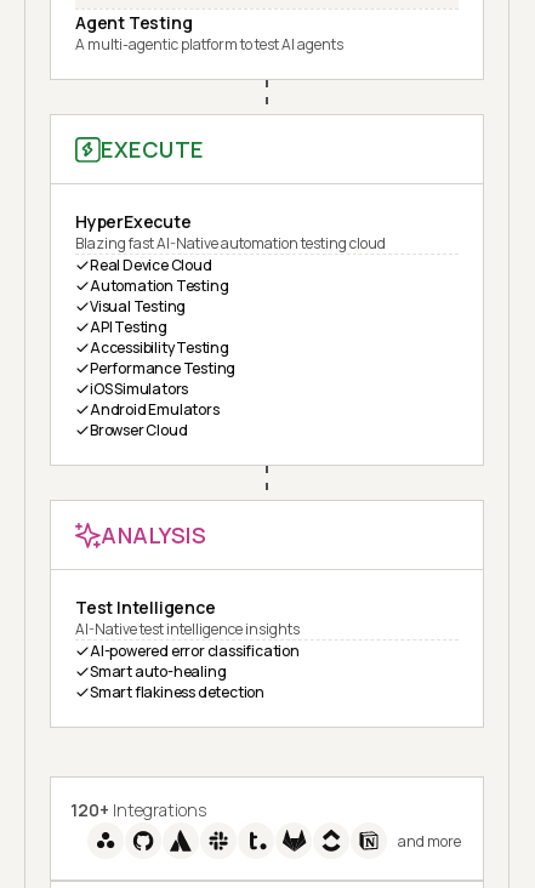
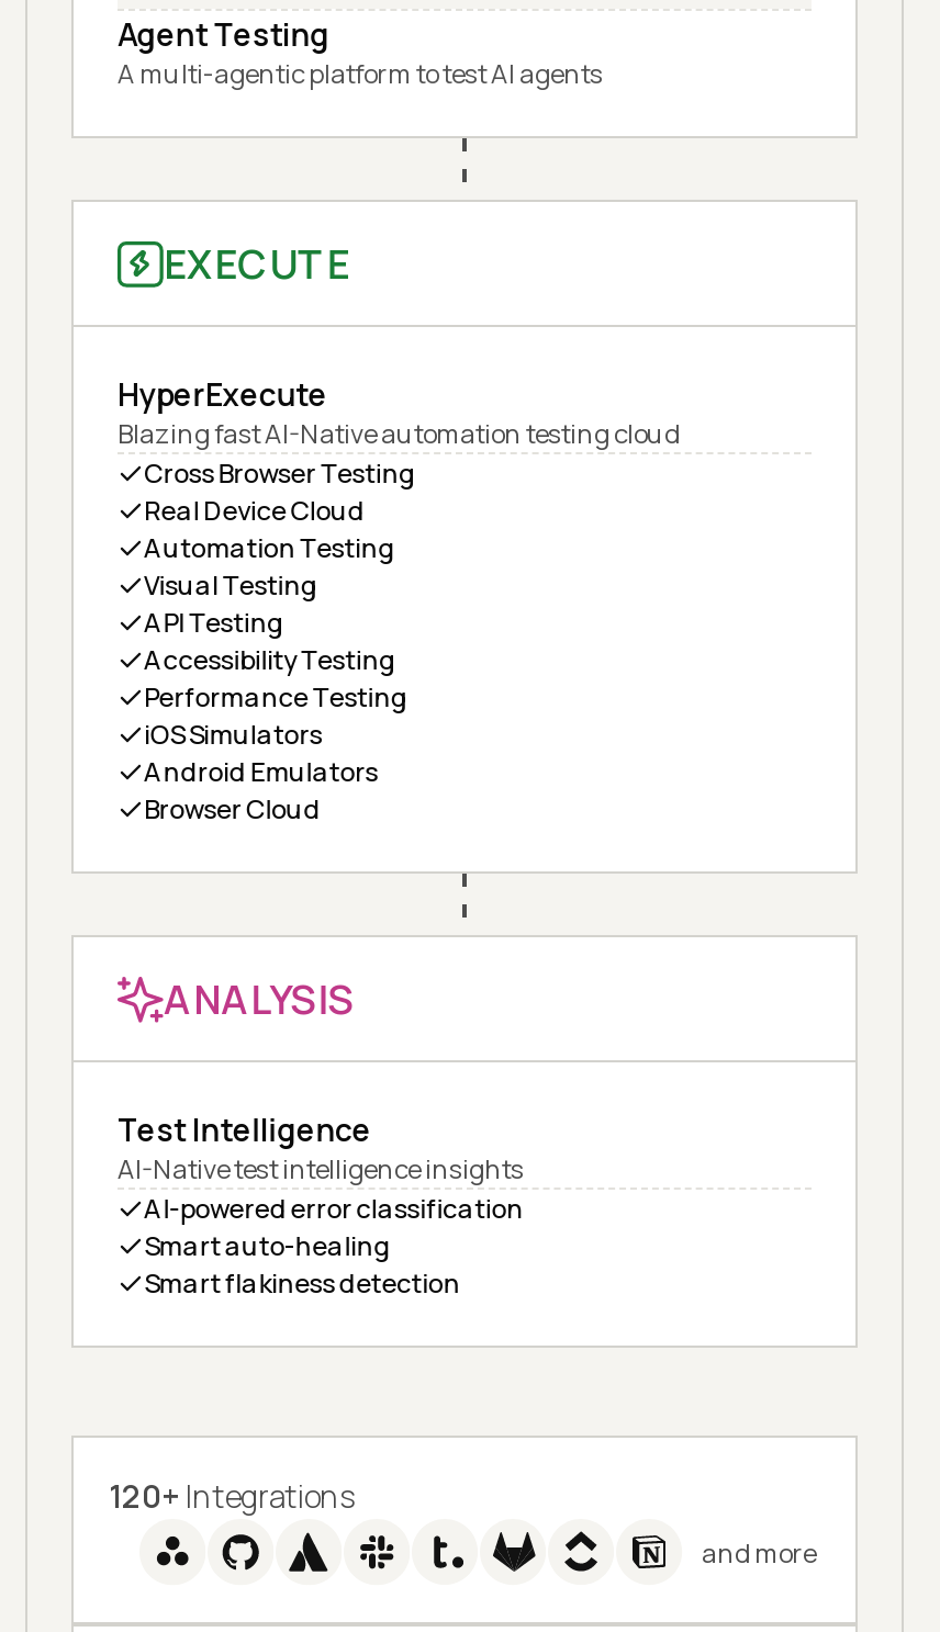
none -> [144,455,416,492] Cross Browser Testing

